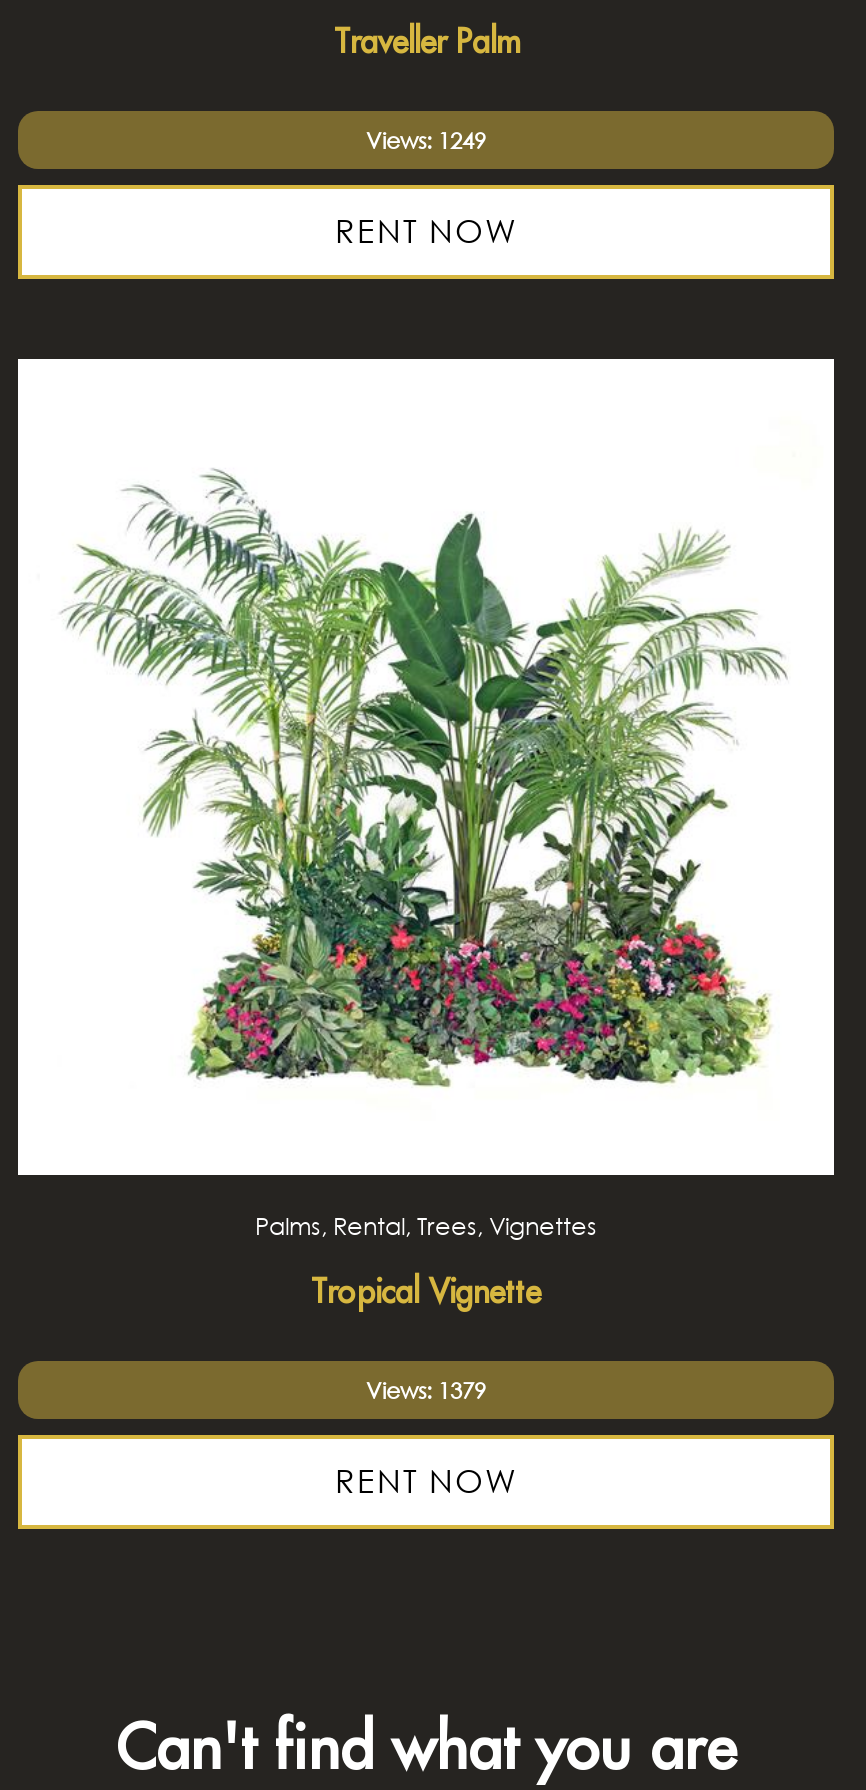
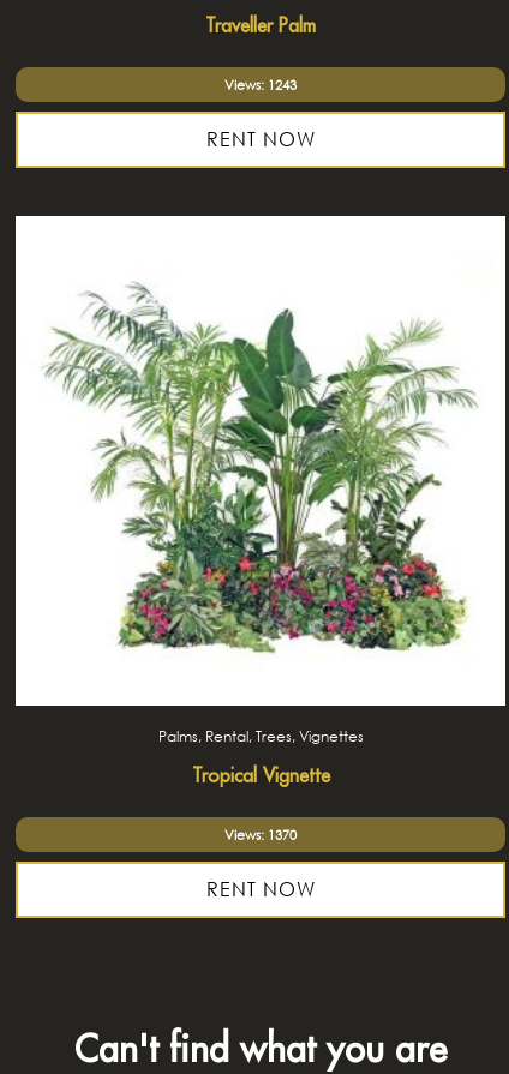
[366,128,486,154] Views: 1249 -> [224,77,297,92] Views: 1243
[366,1378,486,1404] Views: 1379 -> [224,827,297,842] Views: 1370

